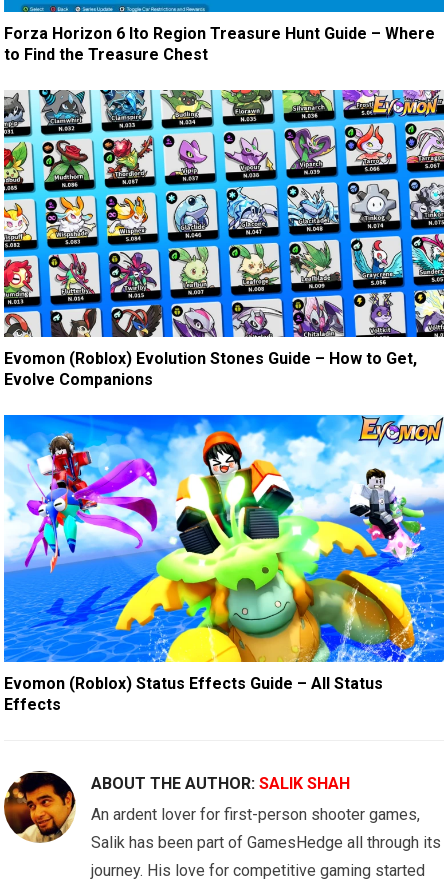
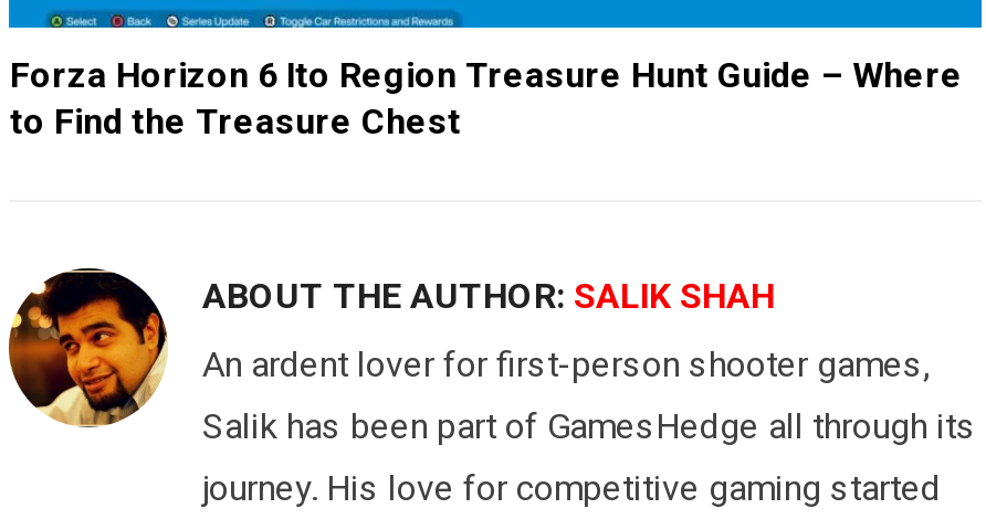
[3,89,445,389] [image] | Evomon (Roblox) Evolution Stones Guide – How to Get, | Evolve Companions -> none
[4,414,444,714] [image] | Evomon (Roblox) Status Effects Guide – All Status | Effects -> none

